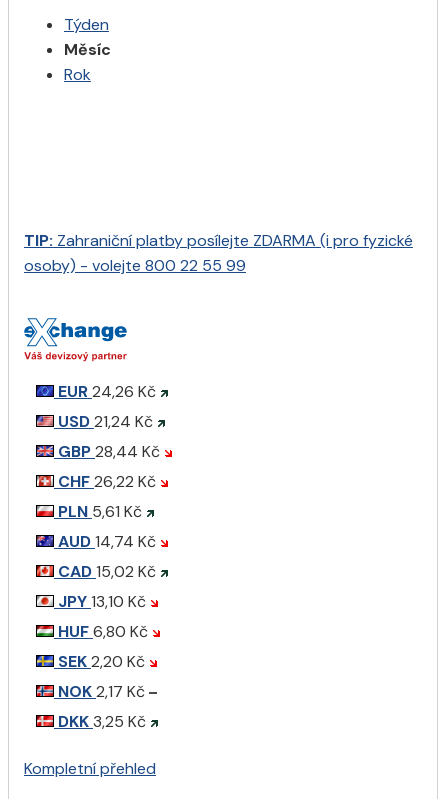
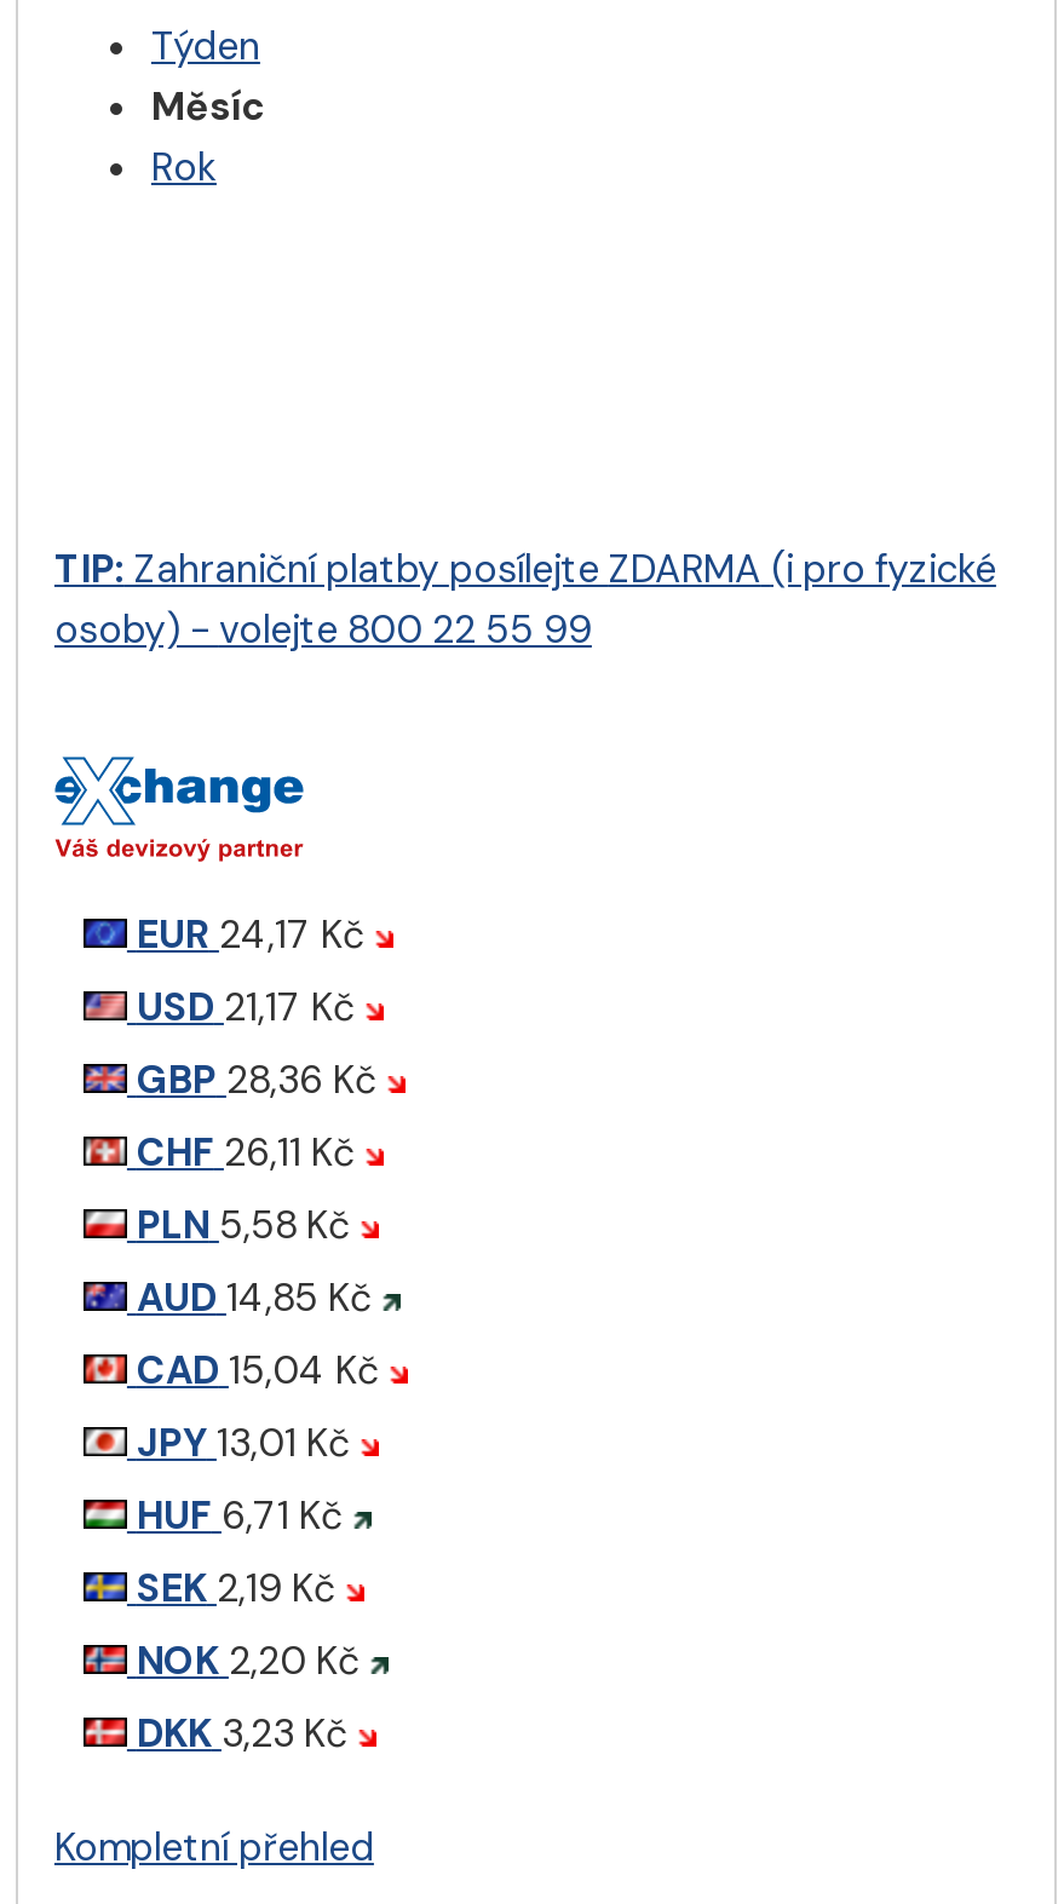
[58,381,160,402] EUR 24,26 Kč -> [137,910,374,961] EUR 24,17 Kč
[58,411,157,432] USD 21,24 Kč -> [137,982,364,1033] USD 21,17 Kč
[58,441,164,462] GBP 28,44 Kč -> [137,1055,386,1106] GBP 28,36 Kč
[58,471,160,492] CHF 26,22 Kč -> [137,1128,364,1178] CHF 26,11 Kč
[58,501,146,522] PLN 5,61 Kč -> [137,1200,360,1251] PLN 5,58 Kč
[58,531,160,552] AUD 14,74 Kč -> [137,1273,381,1324] AUD 14,85 Kč
[58,561,160,582] CAD 15,02 Kč -> [137,1346,389,1396] CAD 15,04 Kč
[58,591,150,612] JPY 13,10 Kč -> [137,1418,360,1469] JPY 13,01 Kč
[58,621,152,642] HUF 6,80 Kč -> [137,1491,352,1542] HUF 6,71 Kč
[58,651,149,672] SEK 2,20 Kč -> [137,1563,345,1614] SEK 2,19 Kč
[58,681,149,702] NOK 2,17 Kč -> [137,1636,369,1687] NOK 2,20 Kč
[58,711,150,732] DKK 3,25 Kč -> [137,1709,357,1759] DKK 3,23 Kč

